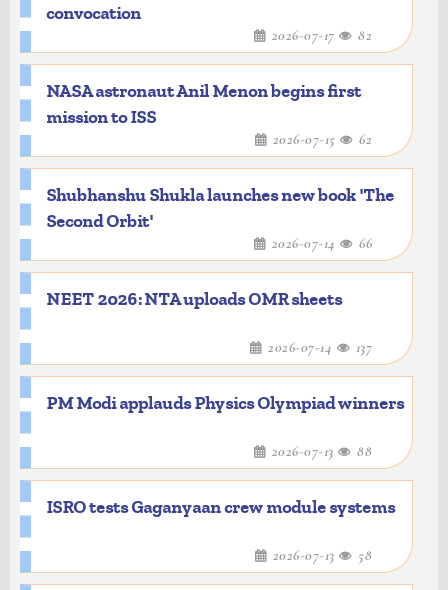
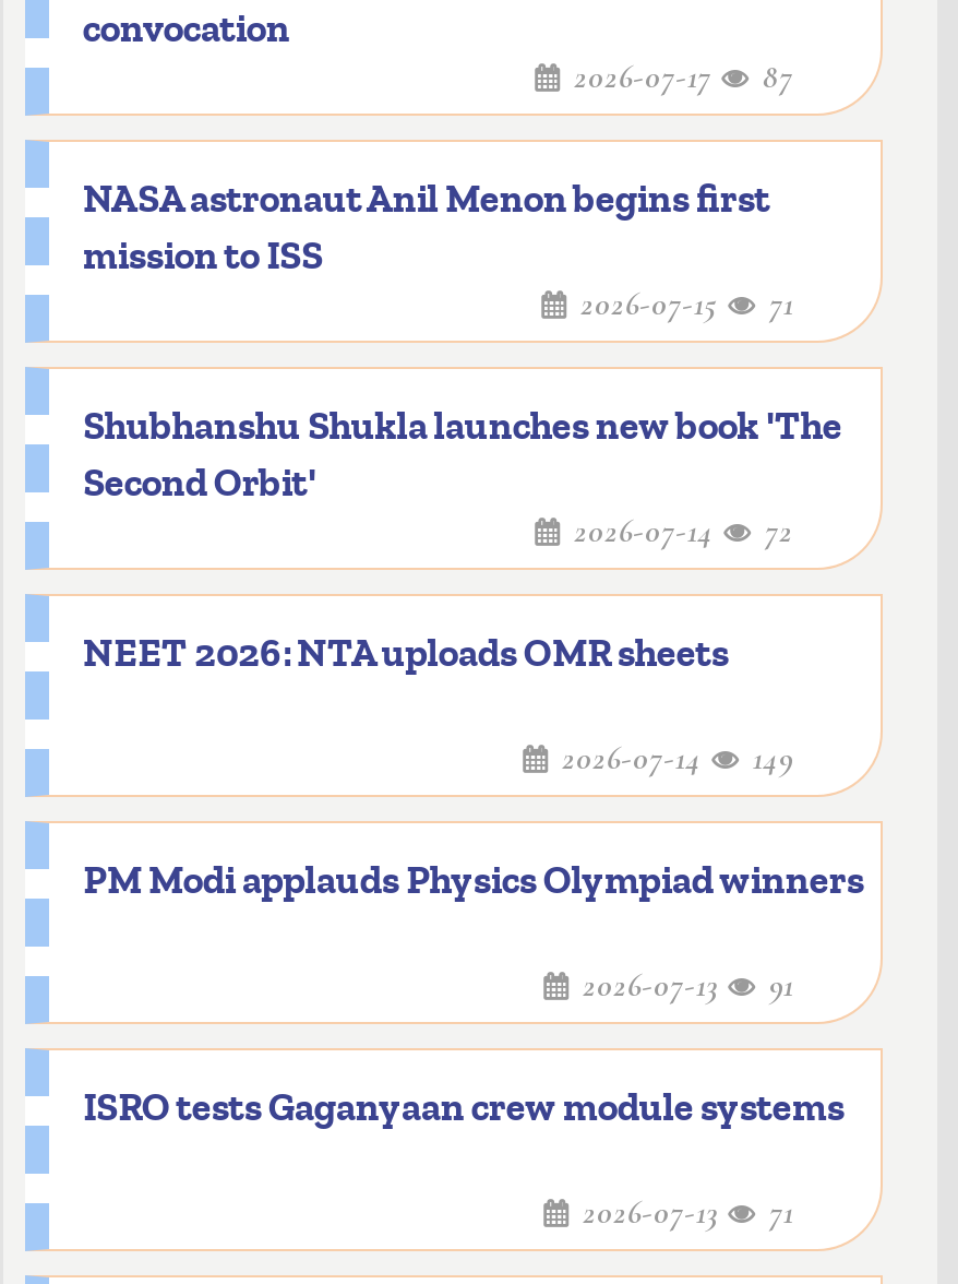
[267,26,372,44] 2026-07-17 82 -> [564,58,793,97] 2026-07-17 87
[268,130,372,148] 2026-07-15 62 -> [571,285,793,324] 2026-07-15 71
[267,234,372,252] 2026-07-14 66 -> [564,512,793,551] 2026-07-14 72
[264,338,372,356] 2026-07-14 137 -> [552,739,793,778] 2026-07-14 149
[267,442,372,460] 2026-07-13 88 -> [573,966,793,1006] 2026-07-13 91
[268,546,372,564] 2026-07-13 58 -> [573,1193,793,1233] 2026-07-13 71

